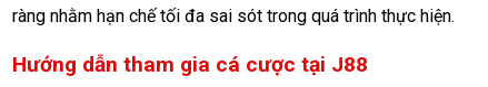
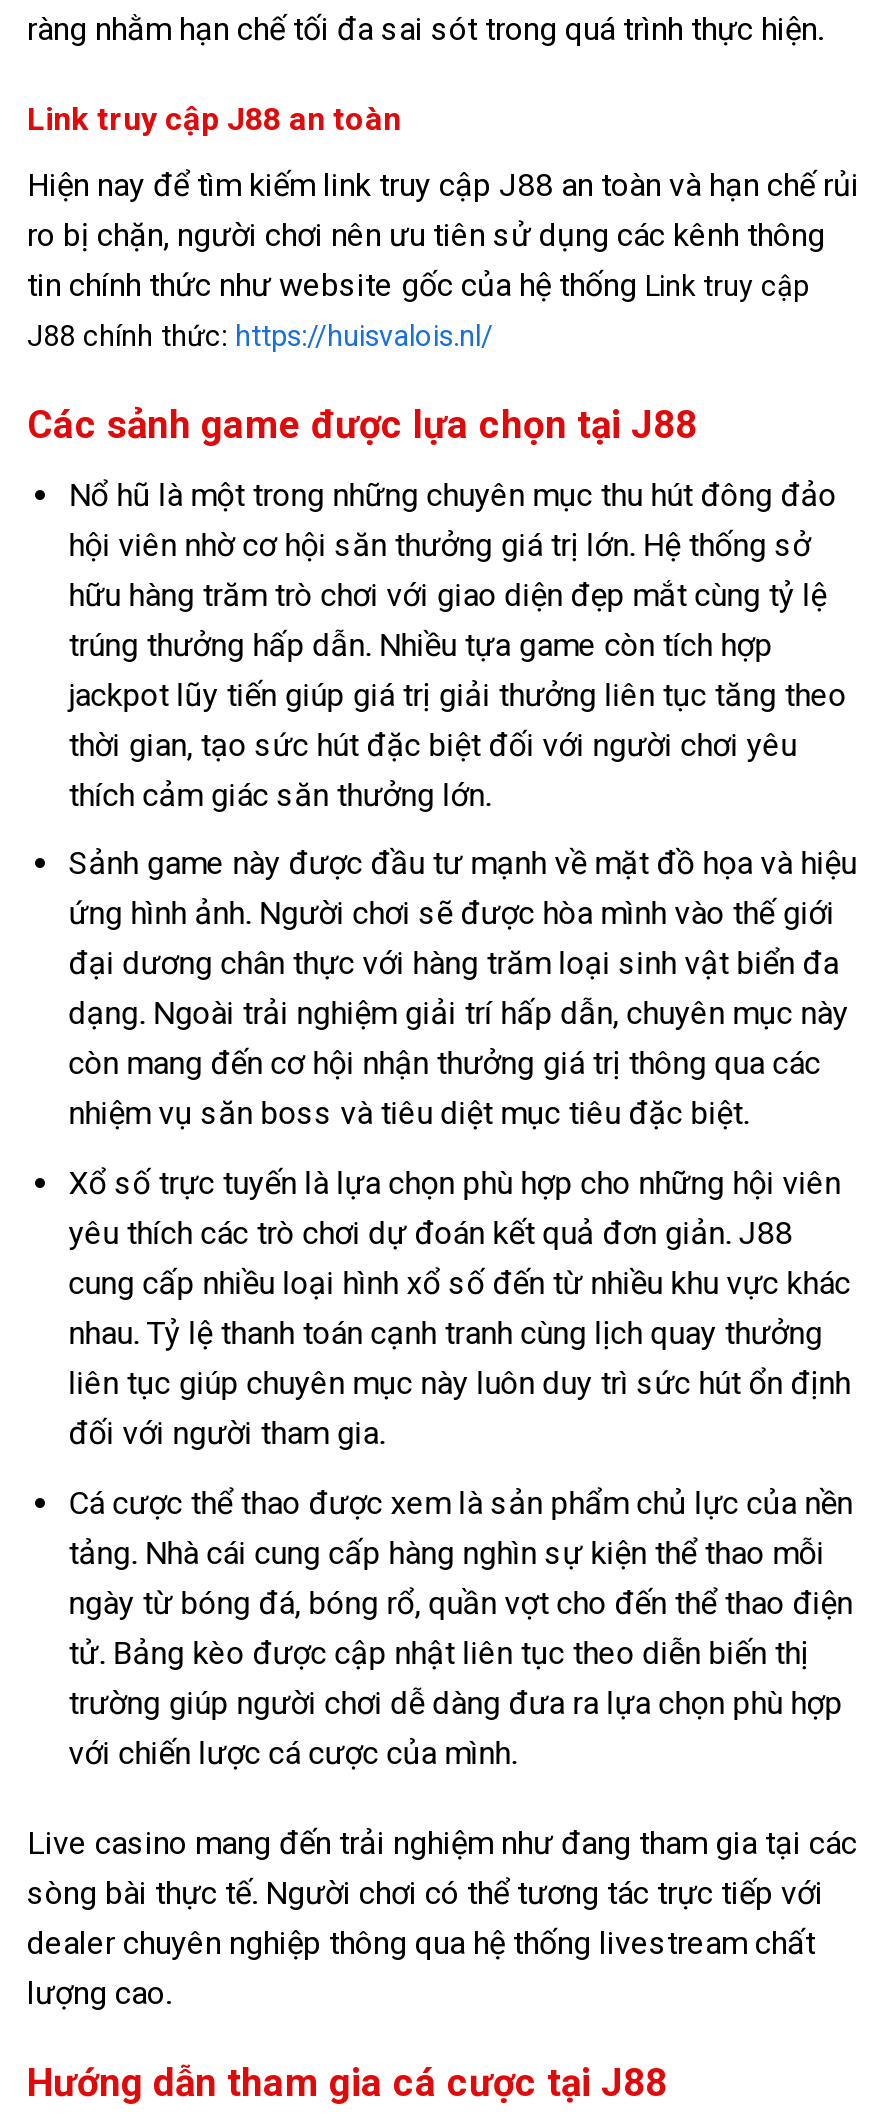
none -> [27,101,859,2013] Link truy cập J88 an toàn | Hiện nay để tìm kiếm link truy cập J88 an toàn và hạn chế rủi | ro bị chặn, người chơi nên ưu tiên sử dụng các kênh thông | tin chính thức như website gốc của hệ thống Link truy cập | J88 chính thức: https://huisvalois.nl/ | Các sảnh game được lựa chọn tại J88 | Nổ hũ là một trong những chuyên mục thu hút đông đảo | hội viên nhờ cơ hội săn thưởng giá trị lớn. Hệ thống sở | hữu hàng trăm trò chơi với giao diện đẹp mắt cùng tỷ lệ | trúng thưởng hấp dẫn. Nhiều tựa game còn tích hợp | jackpot lũy tiến giúp giá trị giải thưởng liên tục tăng theo | thời gian, tạo sức hút đặc biệt đối với người chơi yêu | thích cảm giác săn thưởng lớn. | Sảnh game này được đầu tư mạnh về mặt đồ họa và hiệu | ứng hình ảnh. Người chơi sẽ được hòa mình vào thế giới | đại dương chân thực với hàng trăm loại sinh vật biển đa | dạng. Ngoài trải nghiệm giải trí hấp dẫn, chuyên mục này | còn mang đến cơ hội nhận thưởng giá trị thông qua các | nhiệm vụ săn boss và tiêu diệt mục tiêu đặc biệt. | Xổ số trực tuyến là lựa chọn phù hợp cho những hội viên | yêu thích các trò chơi dự đoán kết quả đơn giản. J88 | cung cấp nhiều loại hình xổ số đến từ nhiều khu vực khác | nhau. Tỷ lệ thanh toán cạnh tranh cùng lịch quay thưởng | liên tục giúp chuyên mục này luôn duy trì sức hút ổn định | đối với người tham gia. | Cá cược thể thao được xem là sản phẩm chủ lực của nền | tảng. Nhà cái cung cấp hàng nghìn sự kiện thể thao mỗi | ngày từ bóng đá, bóng rổ, quần vợt cho đến thể thao điện | tử. Bảng kèo được cập nhật liên tục theo diễn biến thị | trường giúp người chơi dễ dàng đưa ra lựa chọn phù hợp | với chiến lược cá cược của mình. | Live casino mang đến trải nghiệm như đang tham gia tại các | sòng bài thực tế. Người chơi có thể tương tác trực tiếp với | dealer chuyên nghiệp thông qua hệ thống livestream chất | lượng cao.

